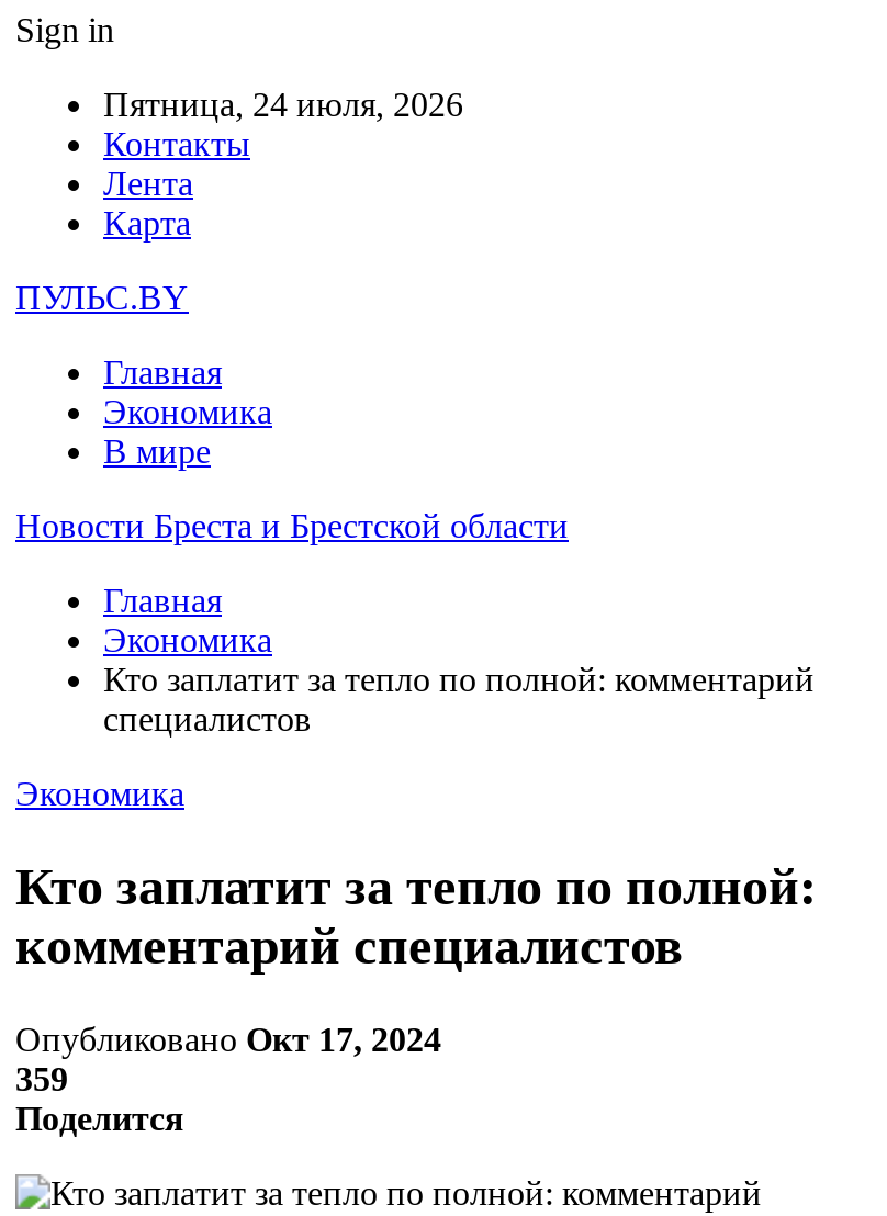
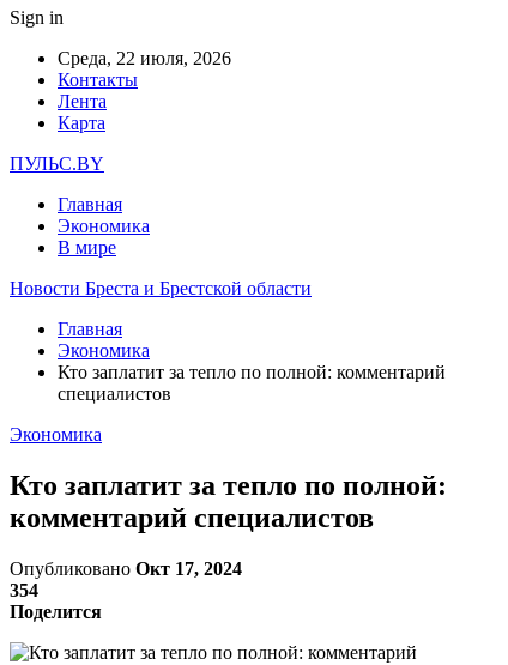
[103,86,463,123] Пятница, 24 июля, 2026 -> [58,48,231,68] Среда, 22 июля, 2026
[15,1060,68,1097] 359 -> [10,580,38,600] 354

